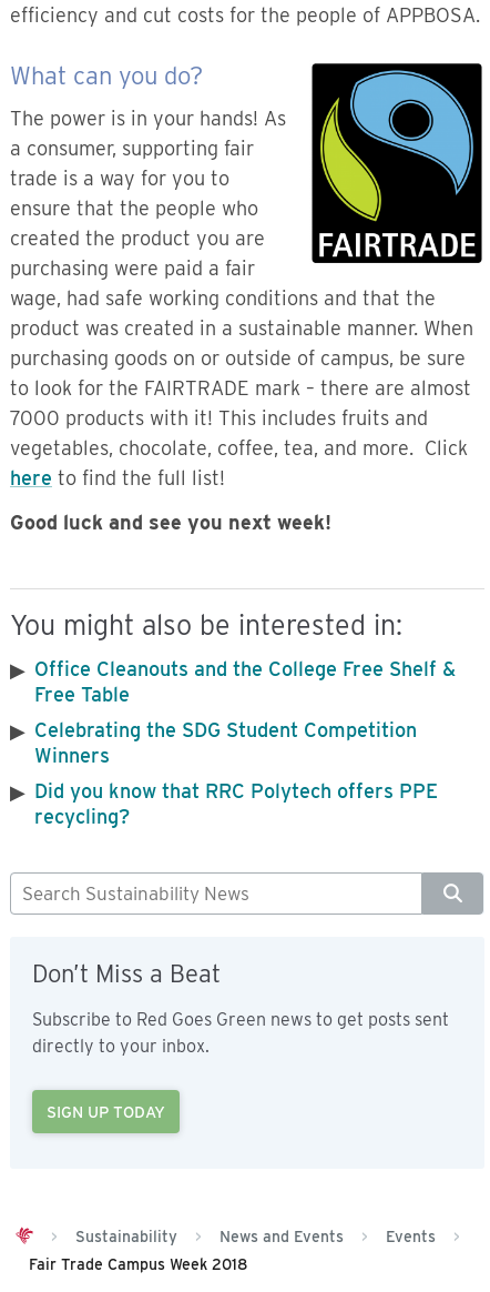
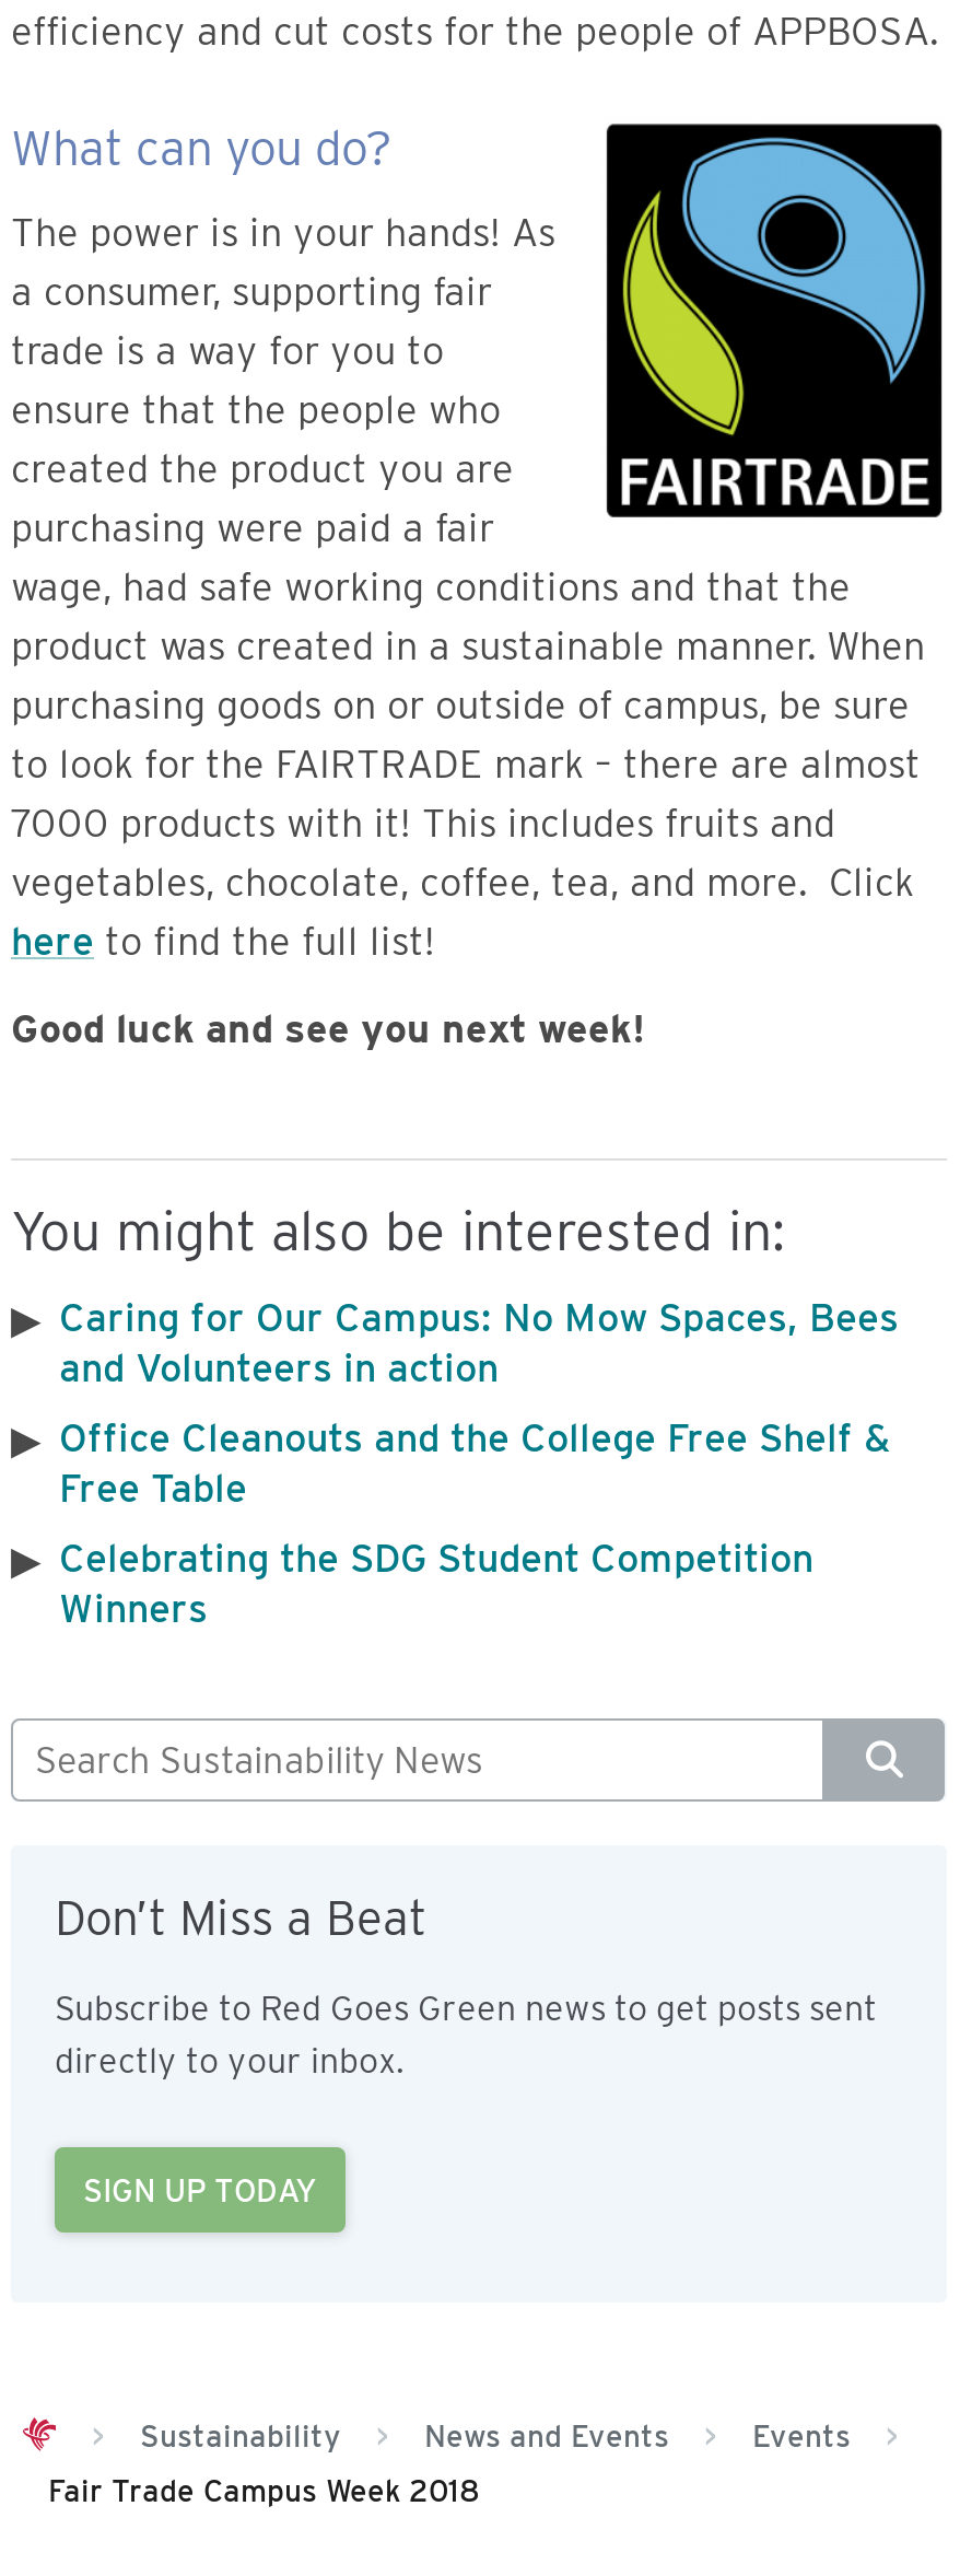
none -> [59,1295,899,1392] Caring for Our Campus: No Mow Spaces, Bees | and Volunteers in action
moved [34,657,456,767] -> [59,1416,890,1632]: Office Cleanouts and the College Free Shelf & | Free Table | Celebrating the SDG Student Competition | Winners
[34,779,438,828] Did you know that RRC Polytech offers PPE | recycling? -> none

